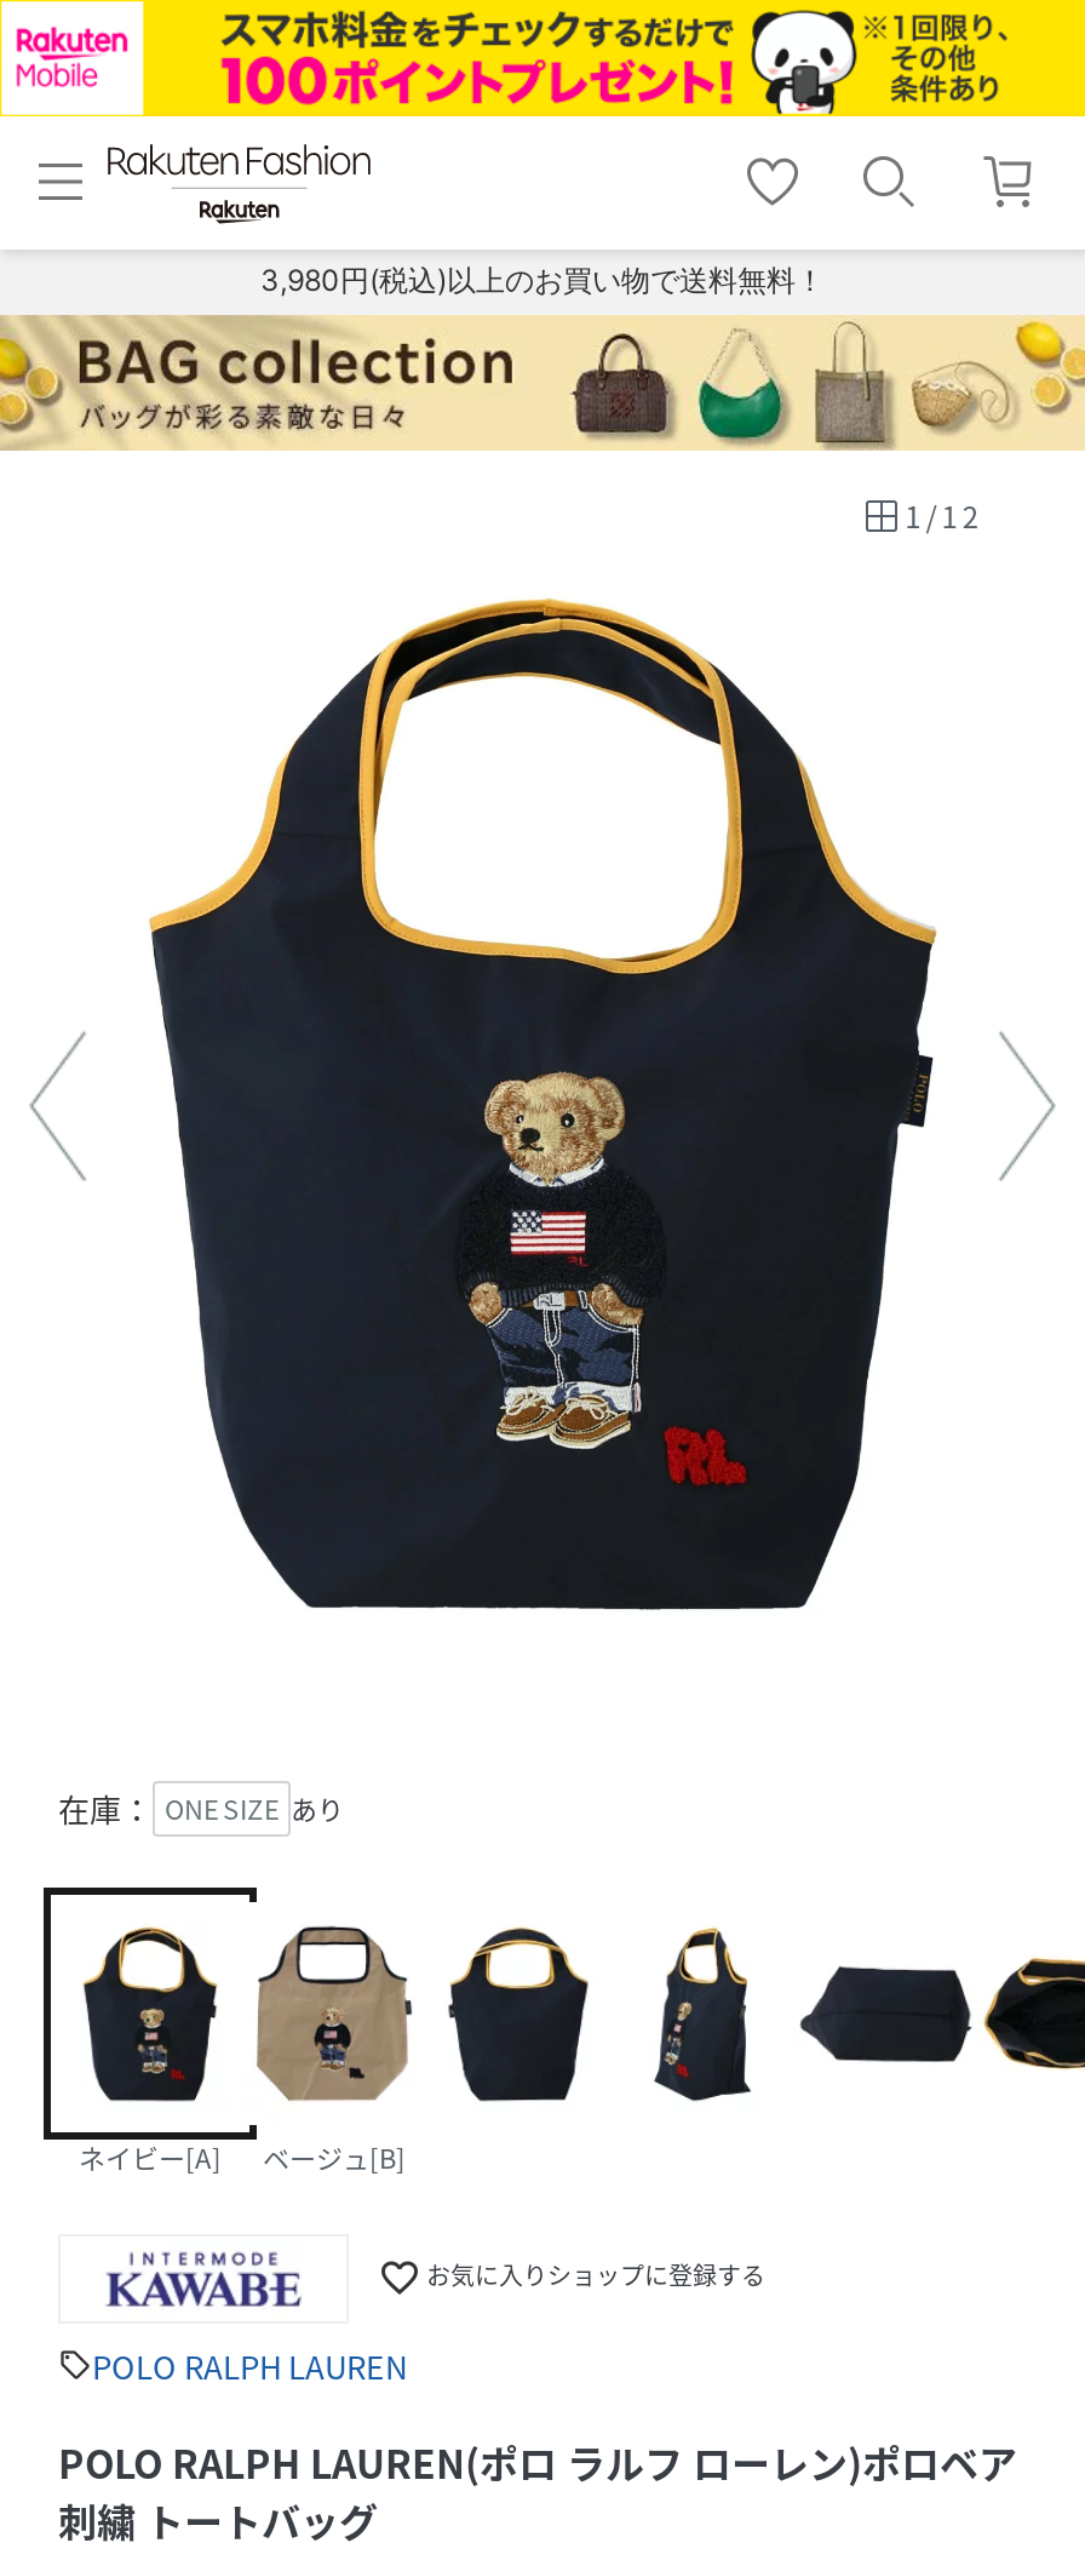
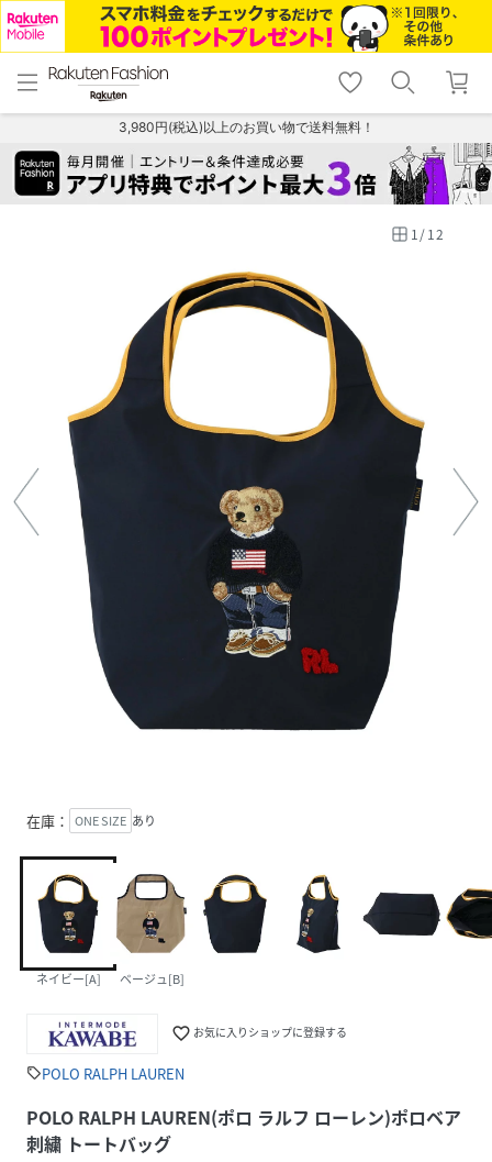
[7,315,1078,451] [image] -> [3,142,489,206] [image]

